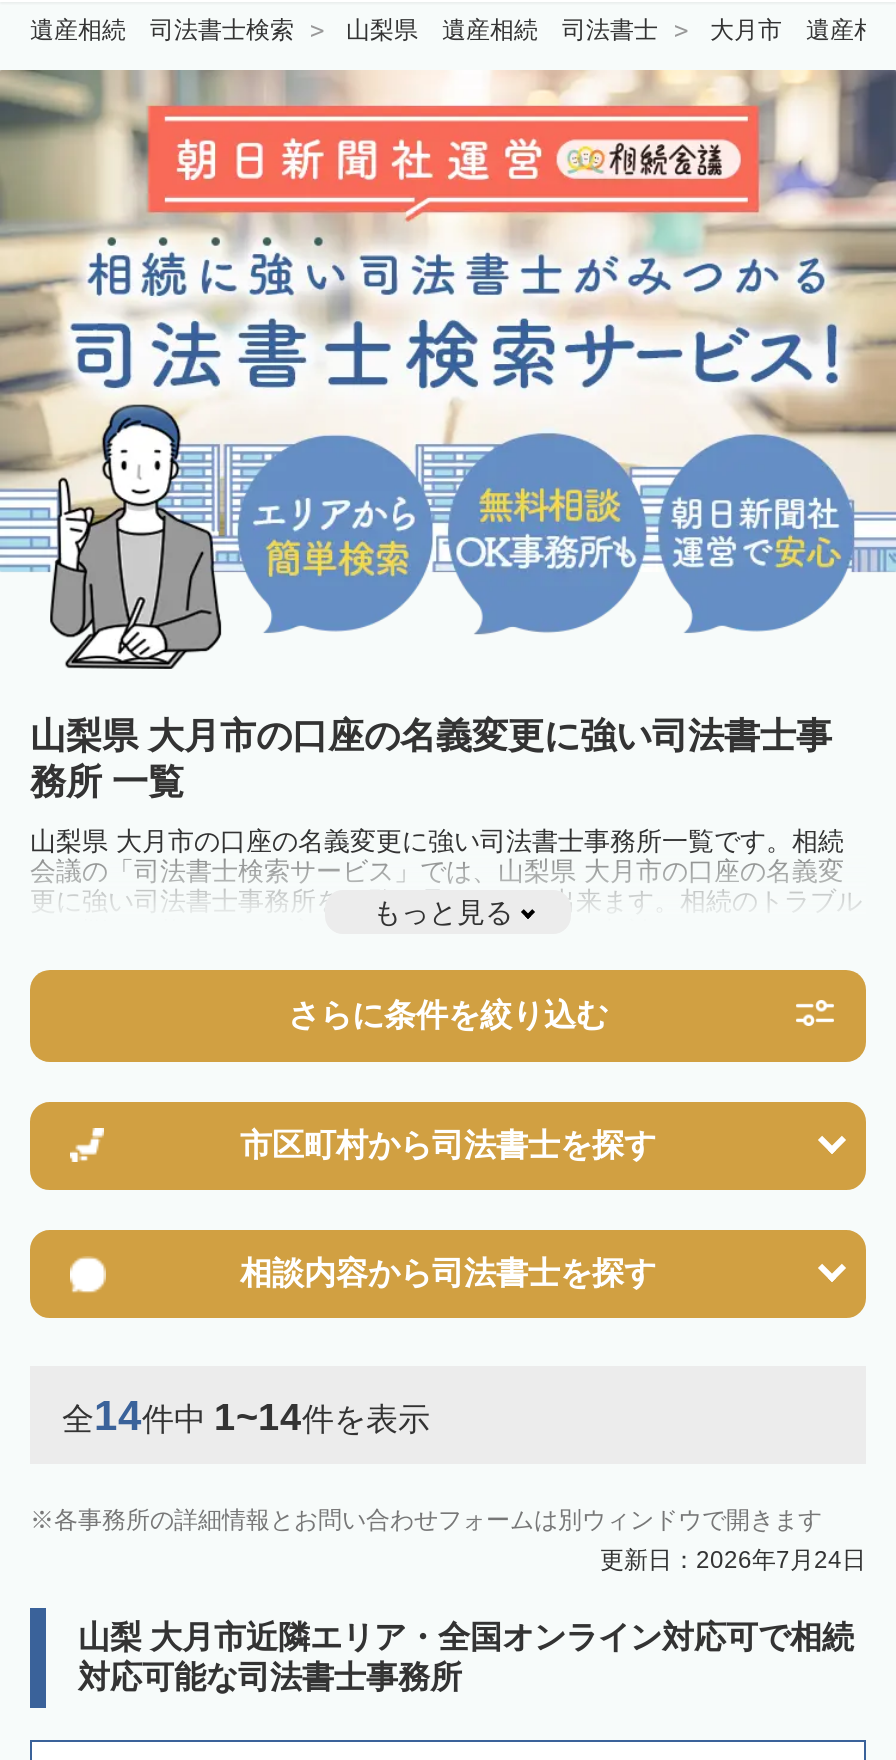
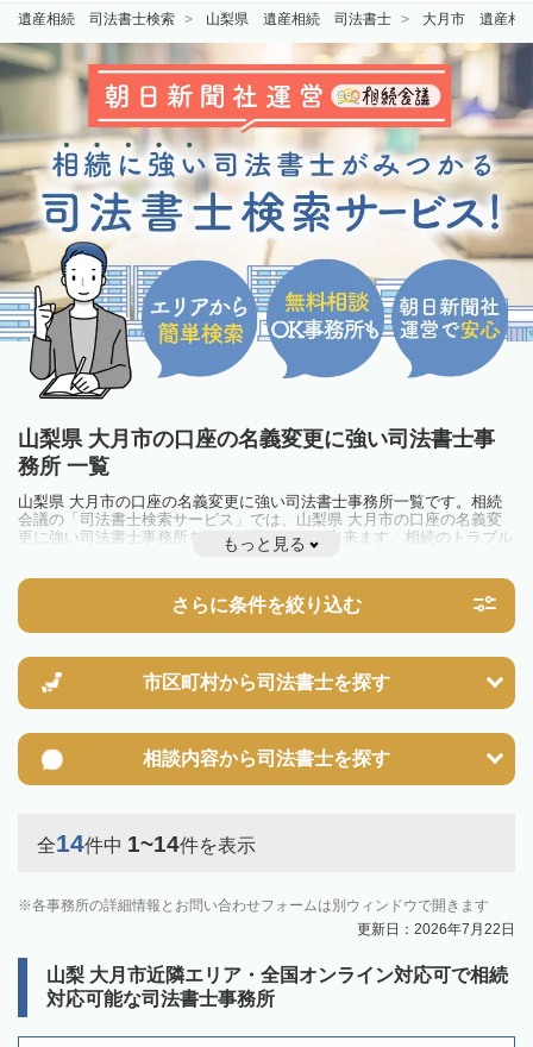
[600,1546,866,1574] 更新日：2026年7月24日 -> [357,921,515,938] 更新日：2026年7月22日

